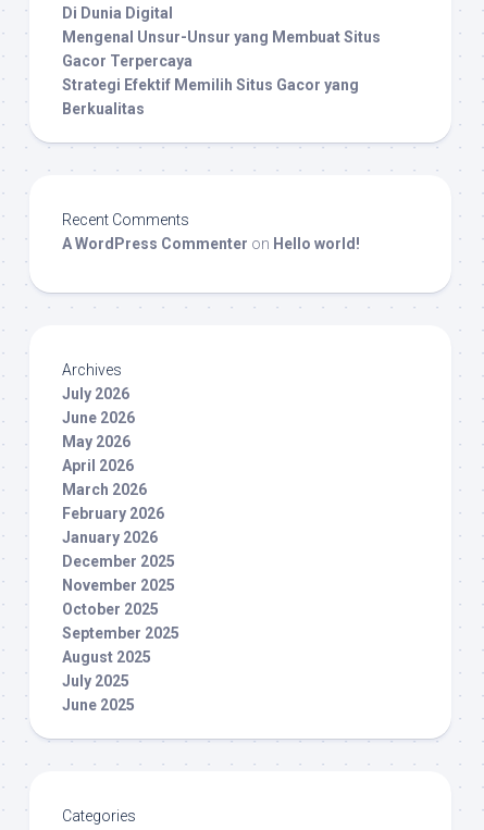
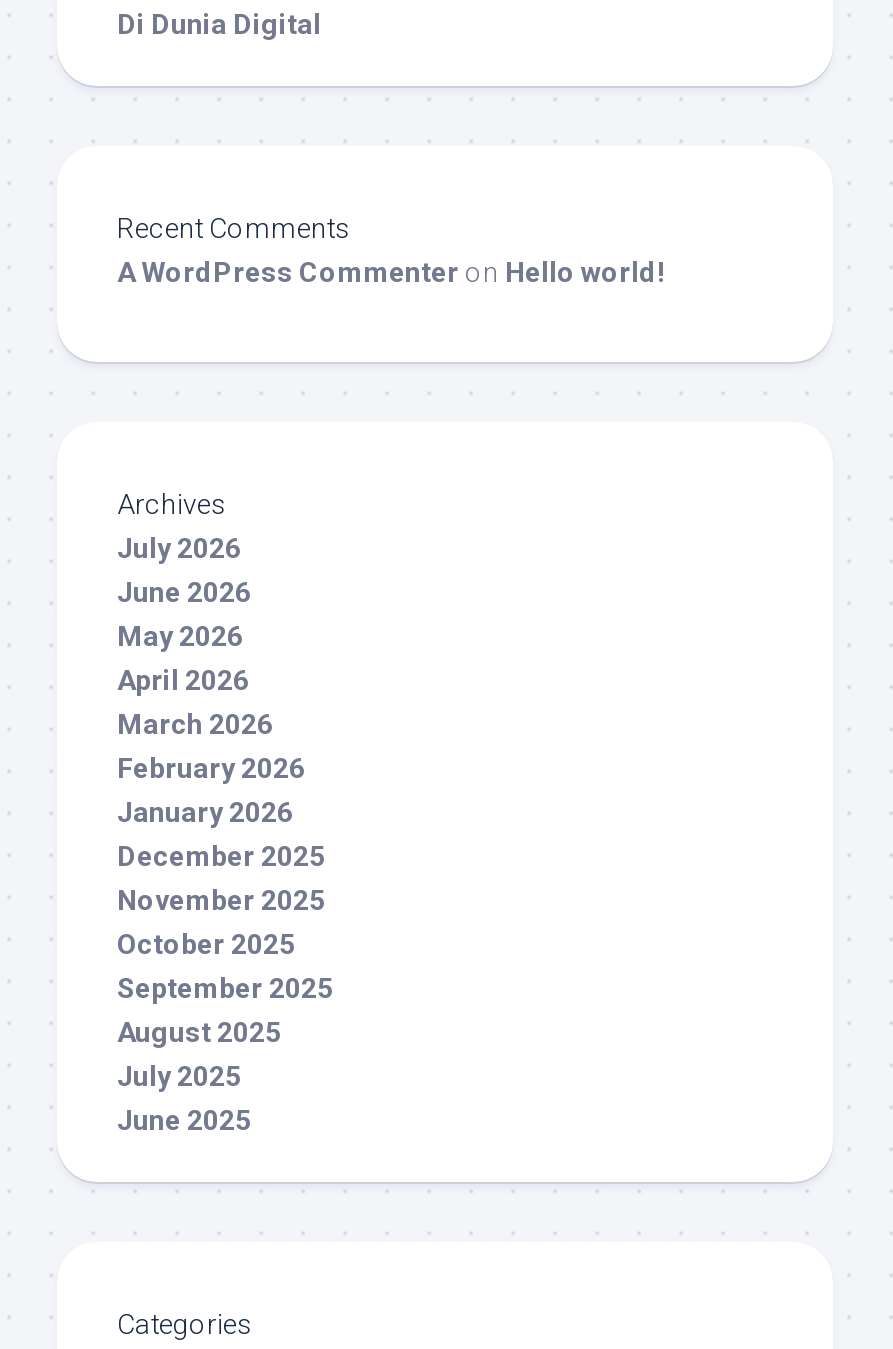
[62,29,381,118] Mengenal Unsur-Unsur yang Membuat Situs | Gacor Terpercaya | Strategi Efektif Memilih Situs Gacor yang | Berkualitas -> none

